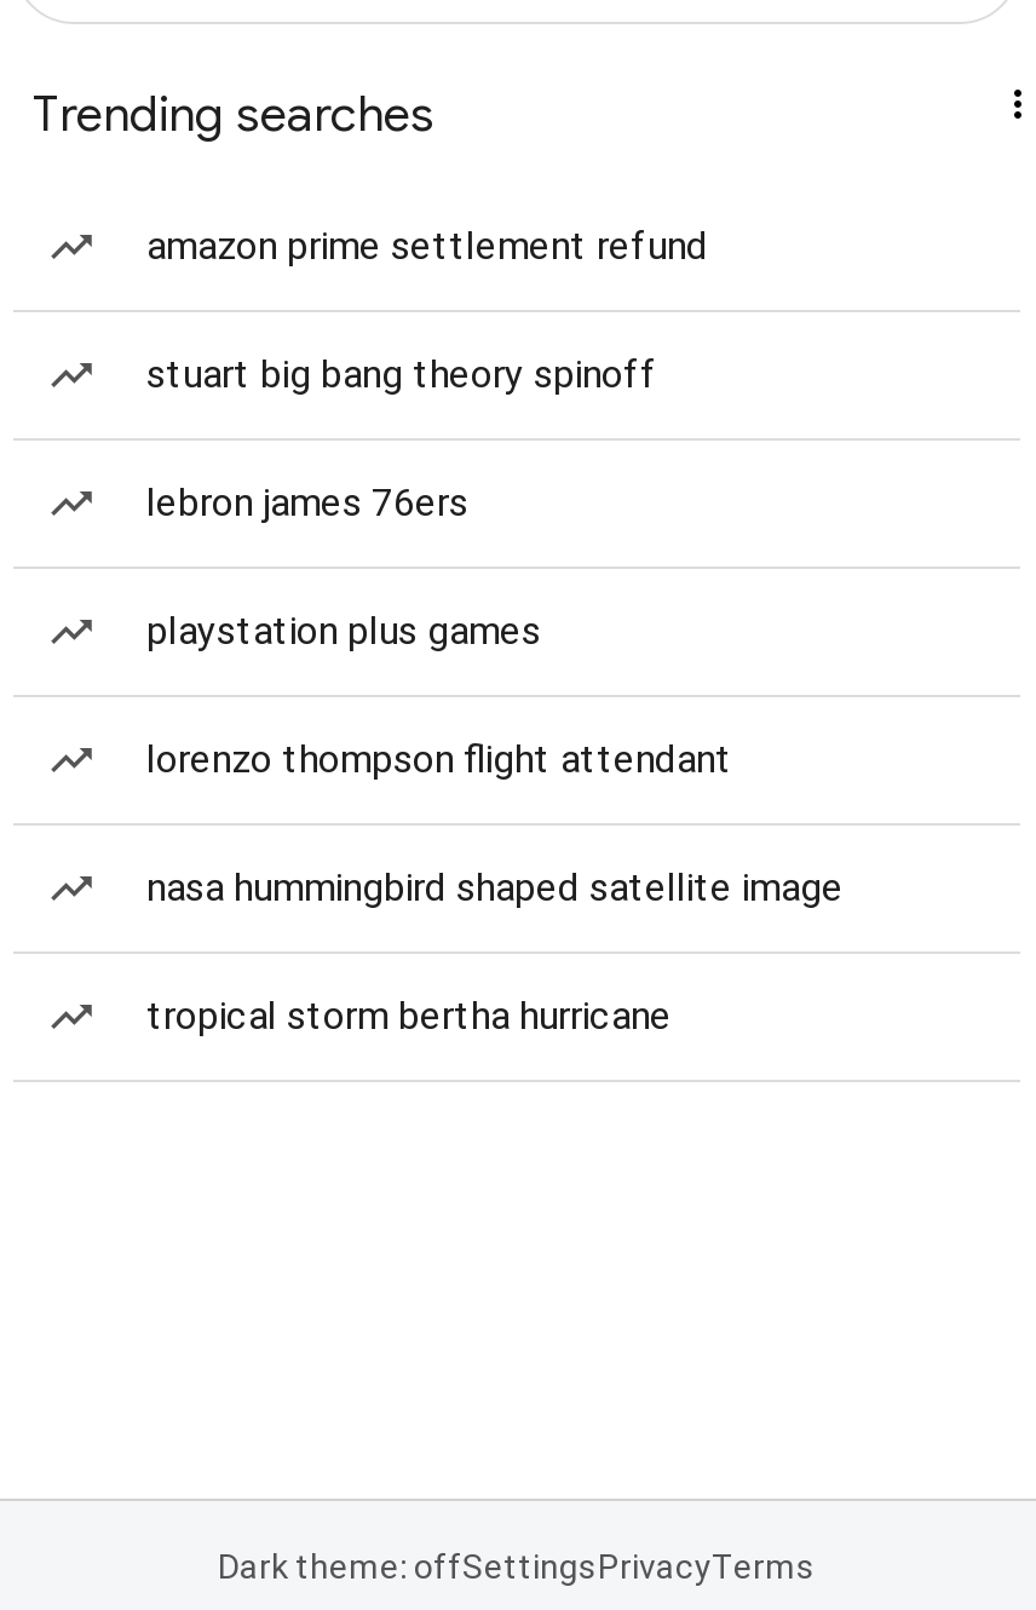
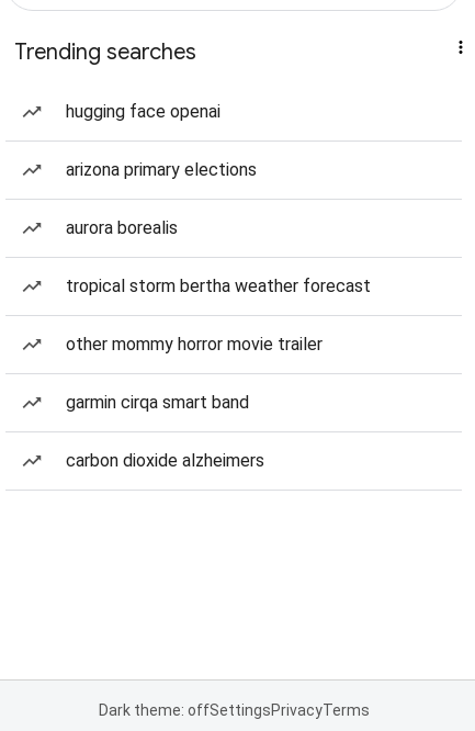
[146,223,708,269] amazon prime settlement refund -> [66,101,220,122] hugging face openai
[146,351,657,397] stuart big bang theory spinoff -> [66,159,257,180] arizona primary elections
[146,479,468,525] lebron james 76ers -> [66,217,178,238] aurora borealis
[146,608,541,654] playstation plus games -> [66,275,371,296] tropical storm bertha weather forecast
[146,736,732,782] lorenzo thompson flight attendant -> [66,334,323,355] other mommy horror movie trailer
[146,864,844,910] nasa hummingbird shaped satellite image -> [66,392,249,413] garmin cirqa smart band
[146,993,672,1039] tropical storm bertha hurricane -> [66,450,264,471] carbon dioxide alzheimers

